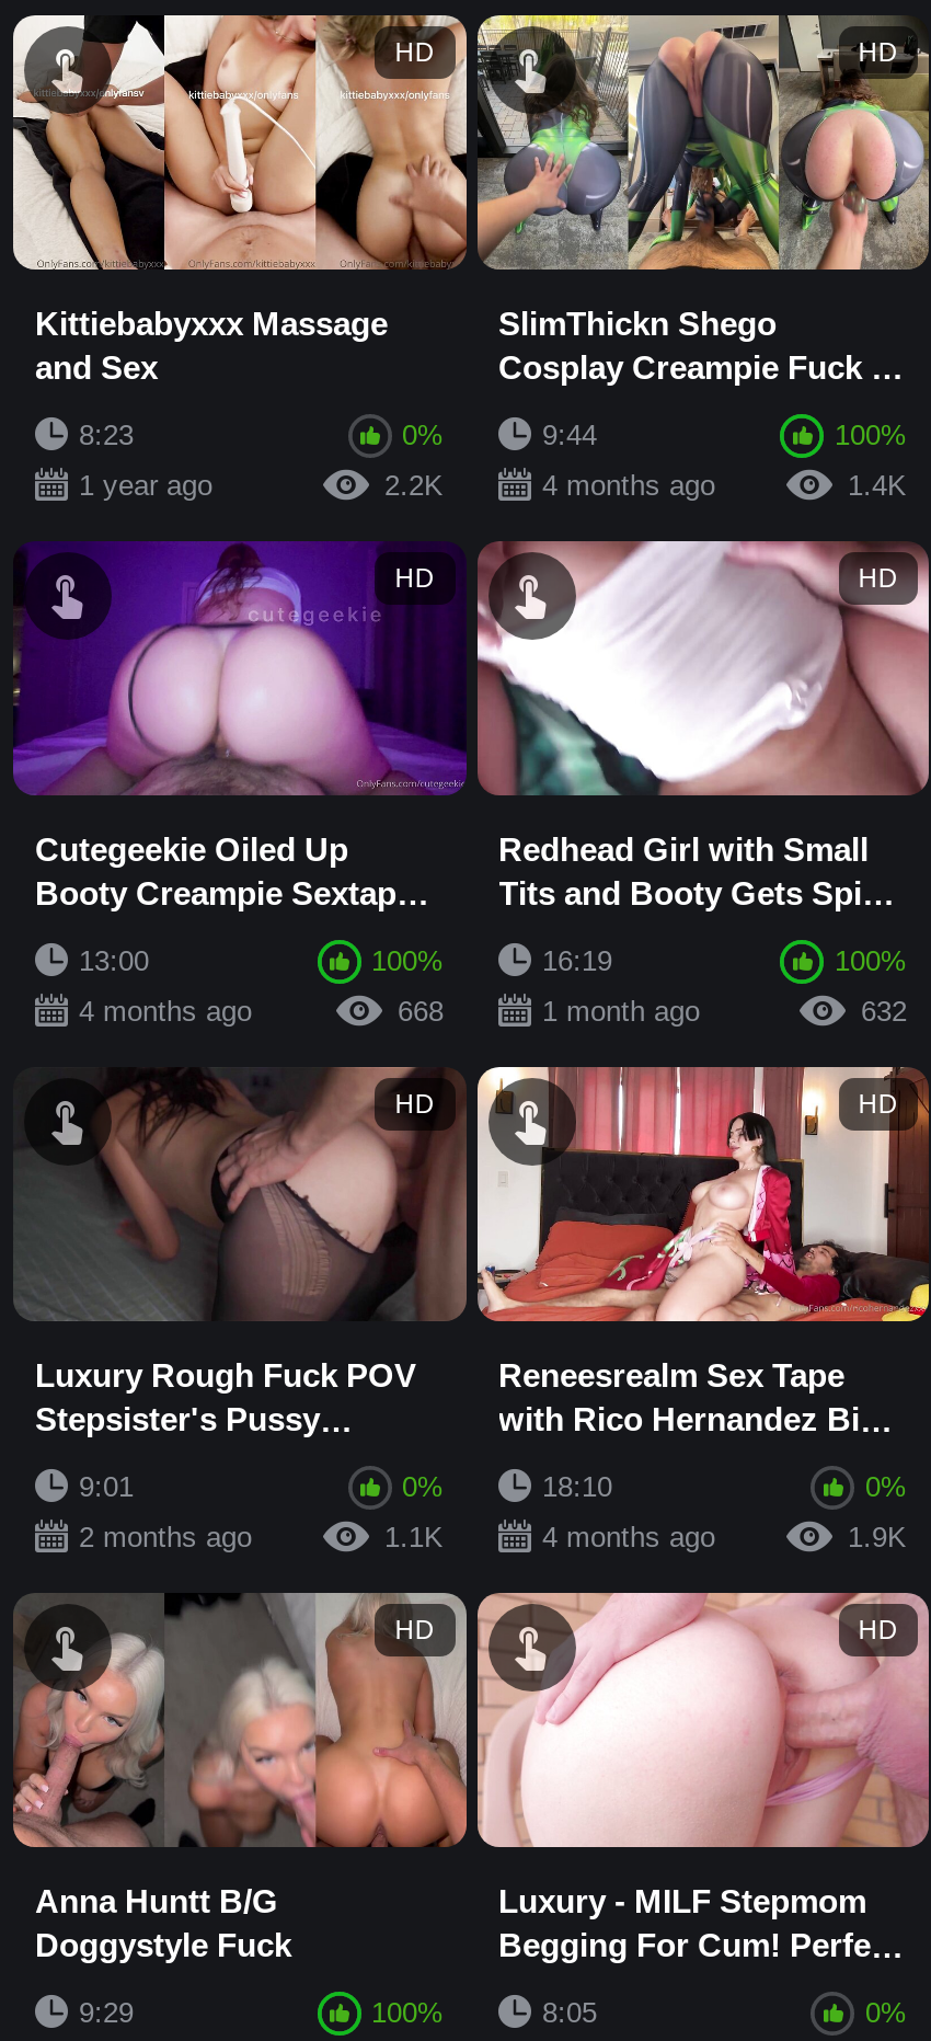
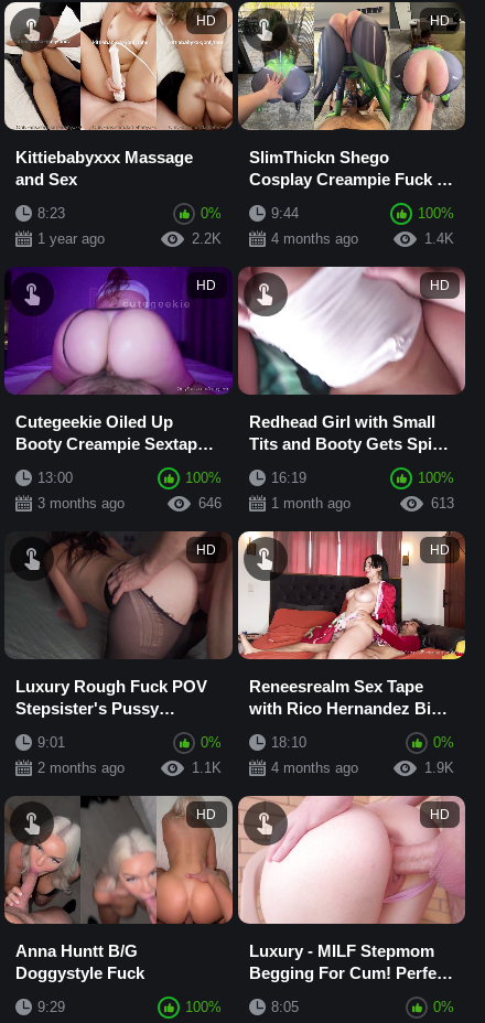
[79,995,252,1028] 4 months ago -> [37,495,125,512] 3 months ago
[398,995,444,1028] 668 -> [198,495,221,512] 646
[861,995,907,1028] 632 -> [431,495,454,512] 613

